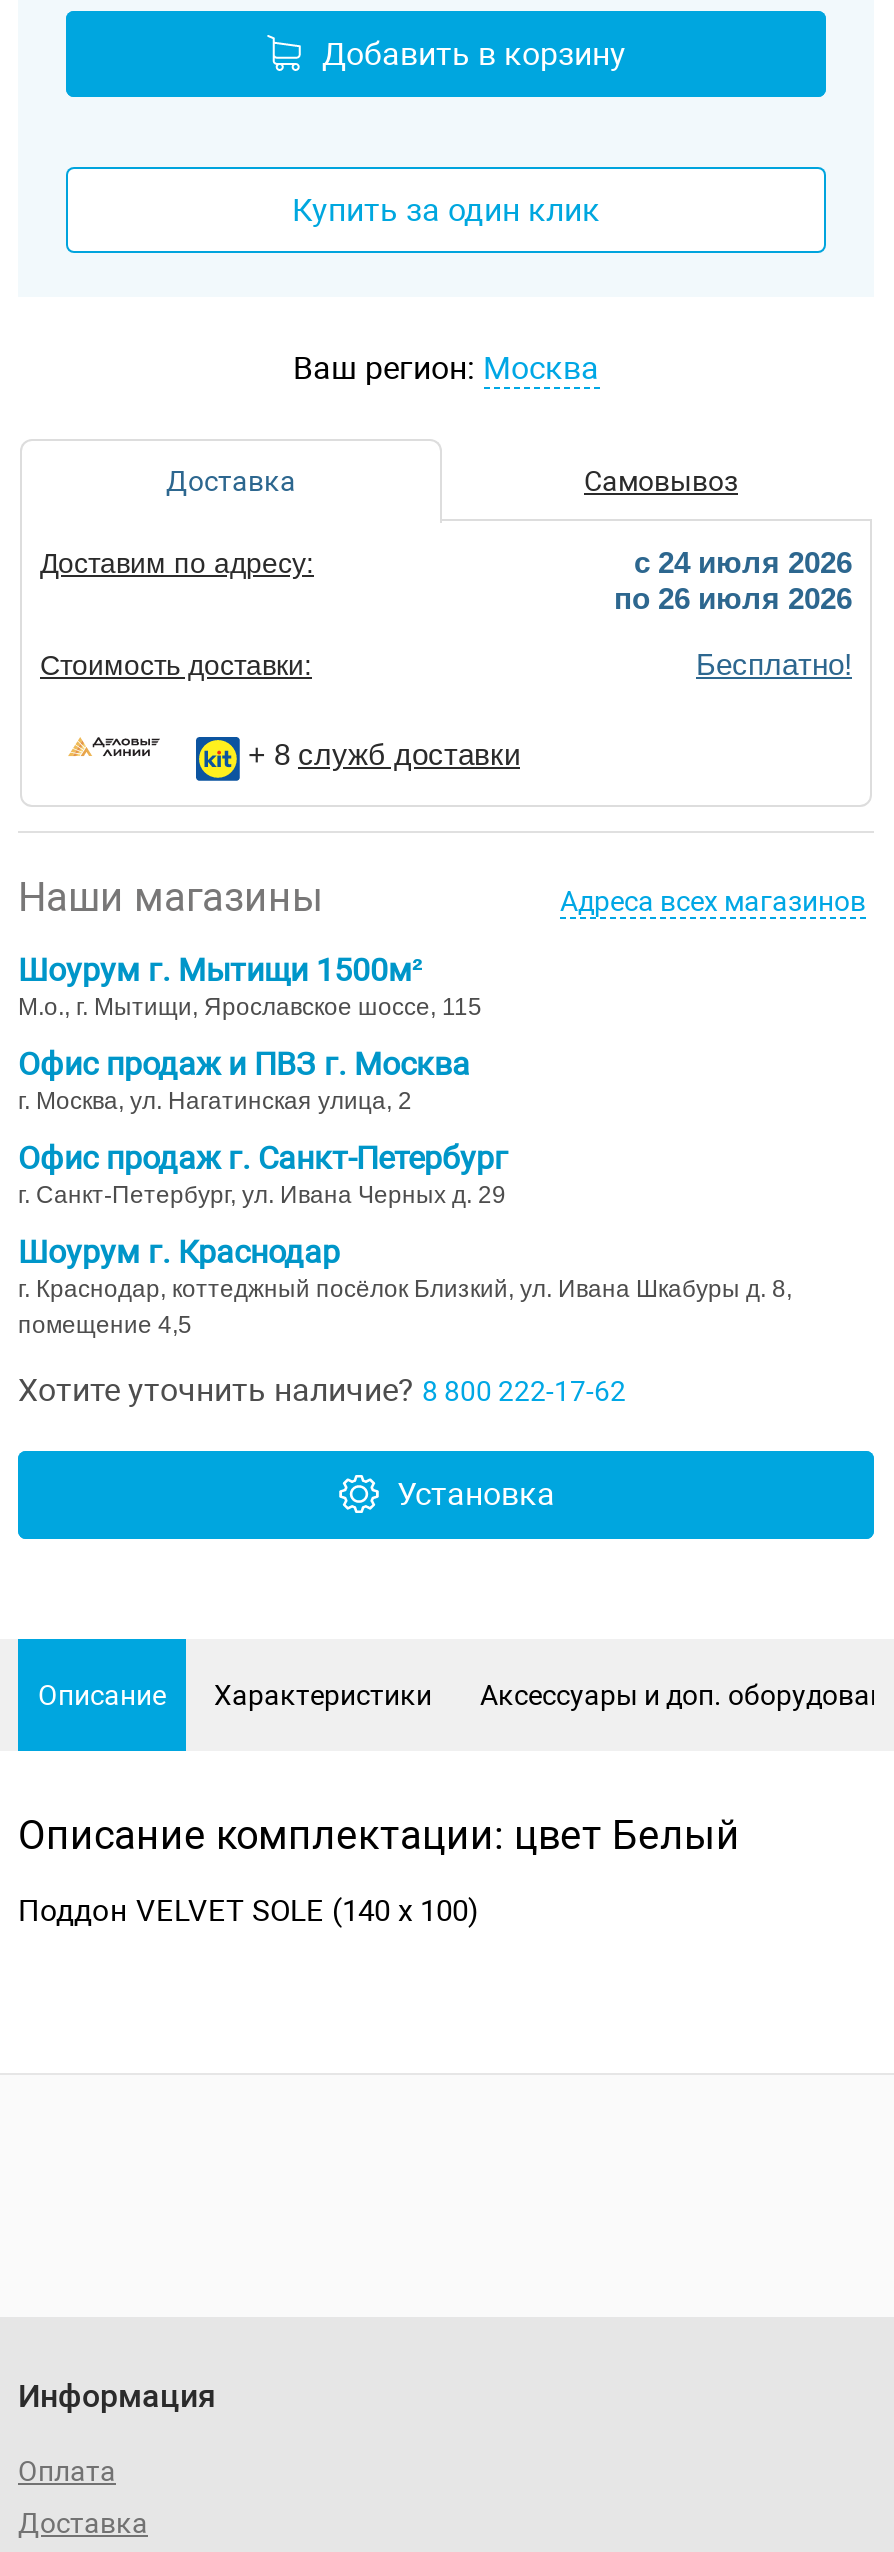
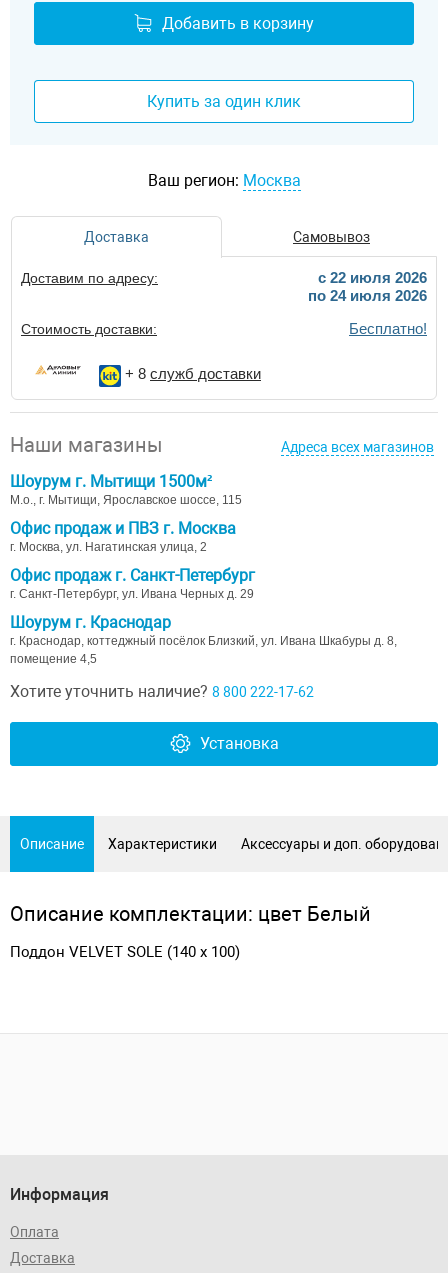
[634,545,852,579] c 24 июля 2026 -> [318,269,427,286] c 22 июля 2026
[614,581,852,615] по 26 июля 2026 -> [308,287,427,304] по 24 июля 2026

